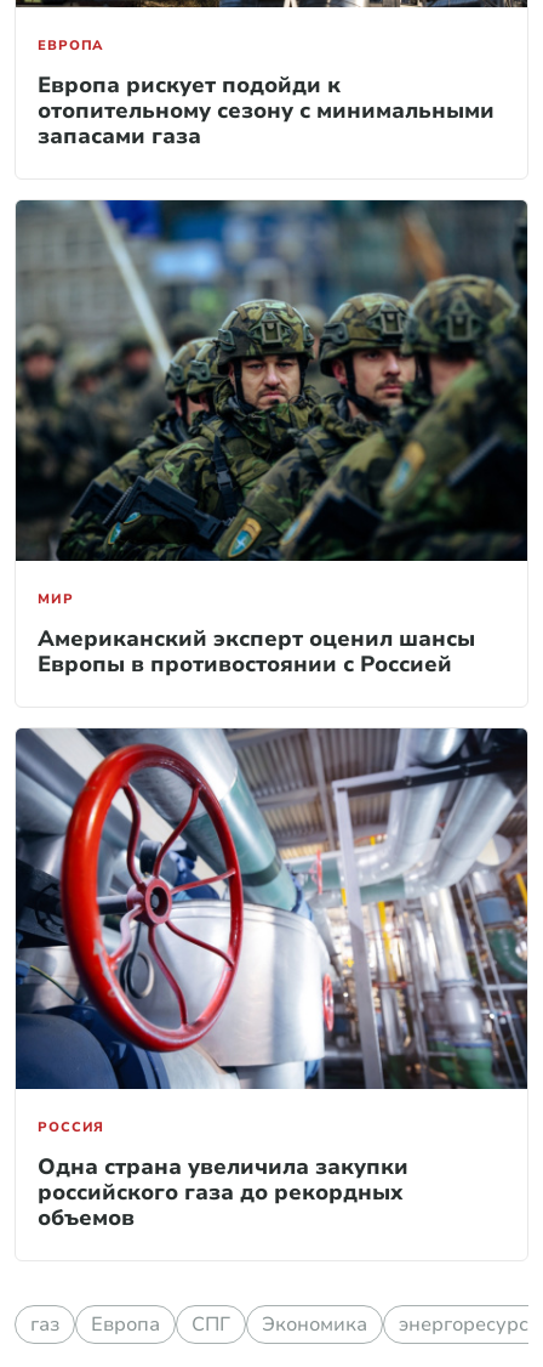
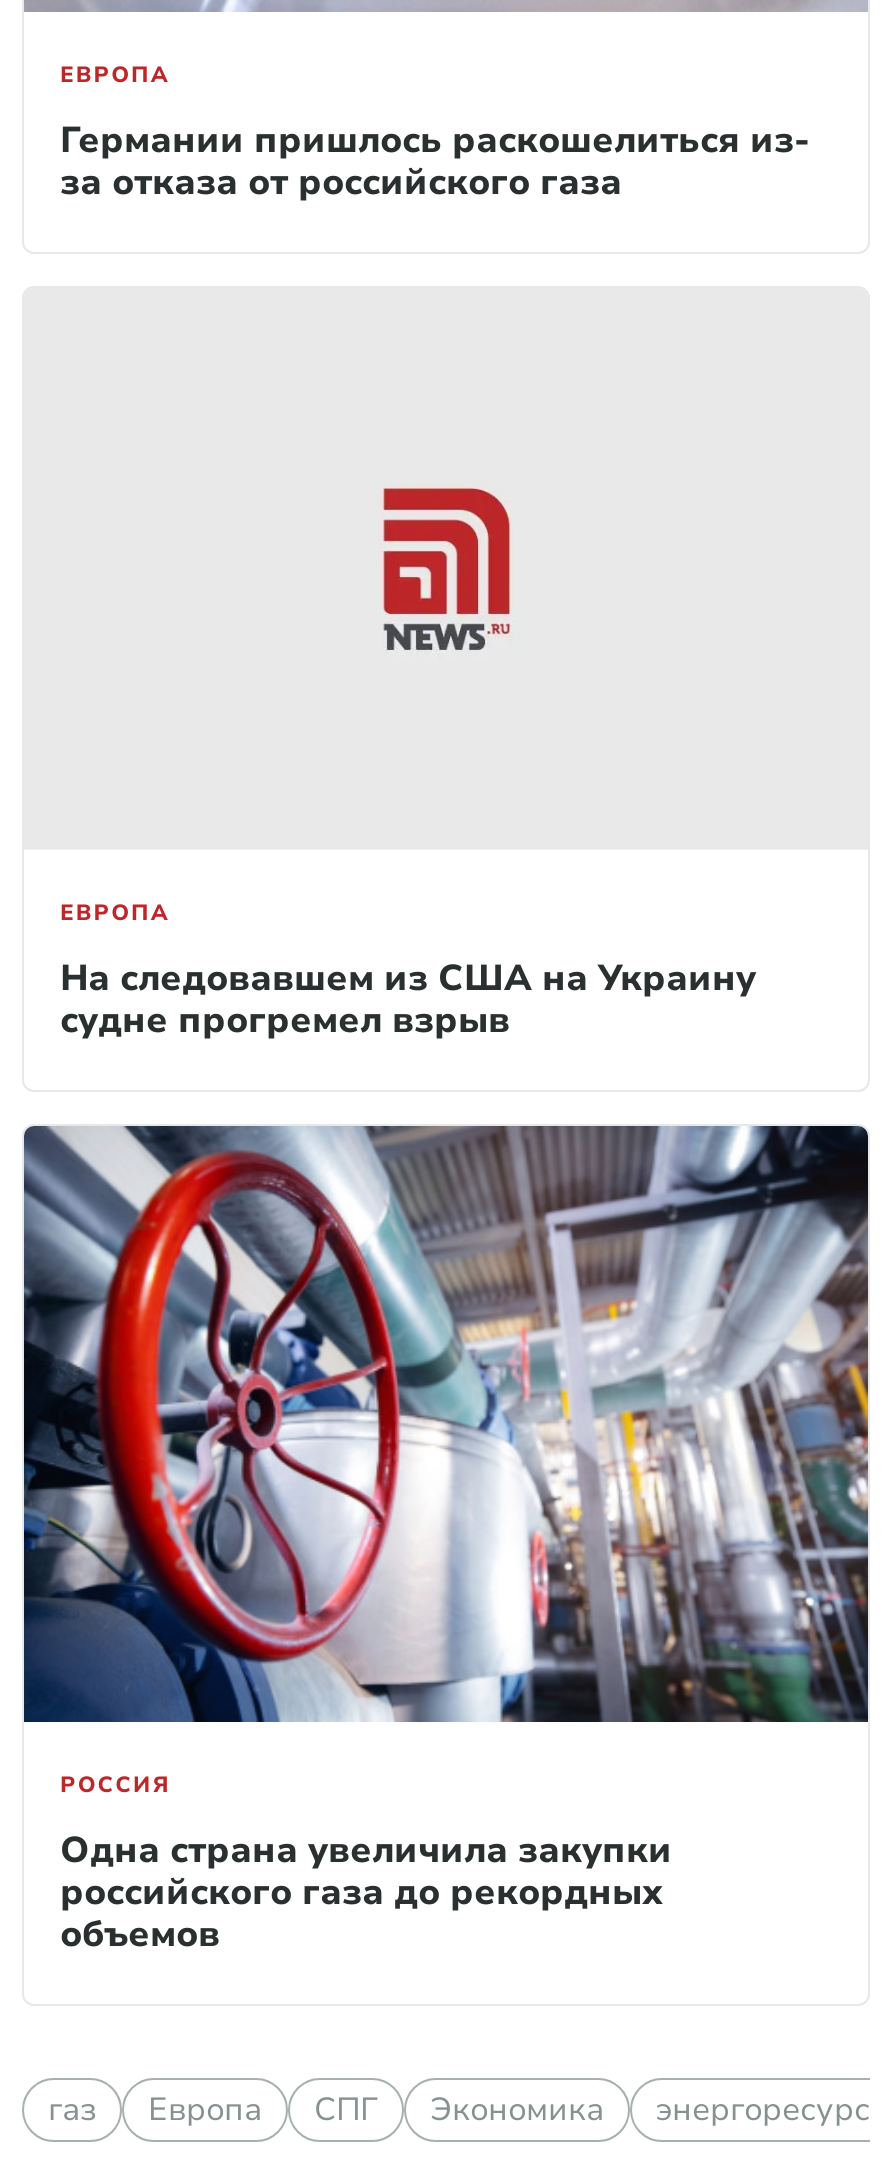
[38,70,495,150] Европа рискует подойди к | отопительному сезону с минимальными | запасами газа -> [60,116,810,206] Германии пришлось раскошелиться из- | за отказа от российского газа
[15,199,528,562] [image] -> none
[38,590,73,608] МИР -> [60,898,171,928] ЕВРОПА
[38,624,475,679] Американский эксперт оценил шансы | Европы в противостоянии с Россией -> [60,954,756,1044] На следовавшем из США на Украину | судне прогремел взрыв

